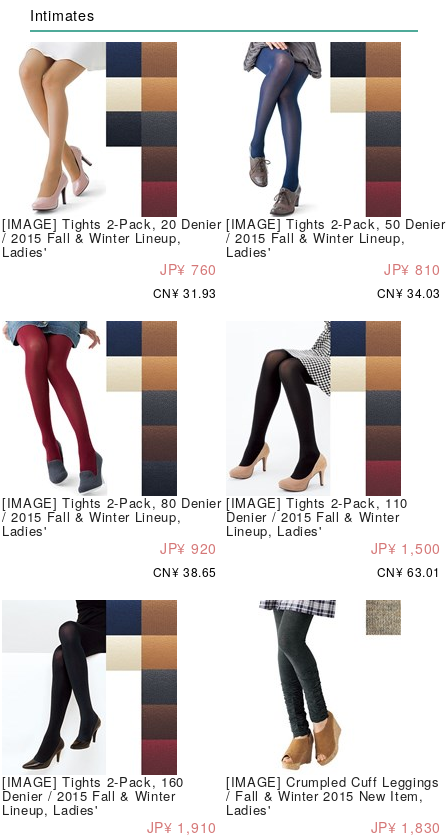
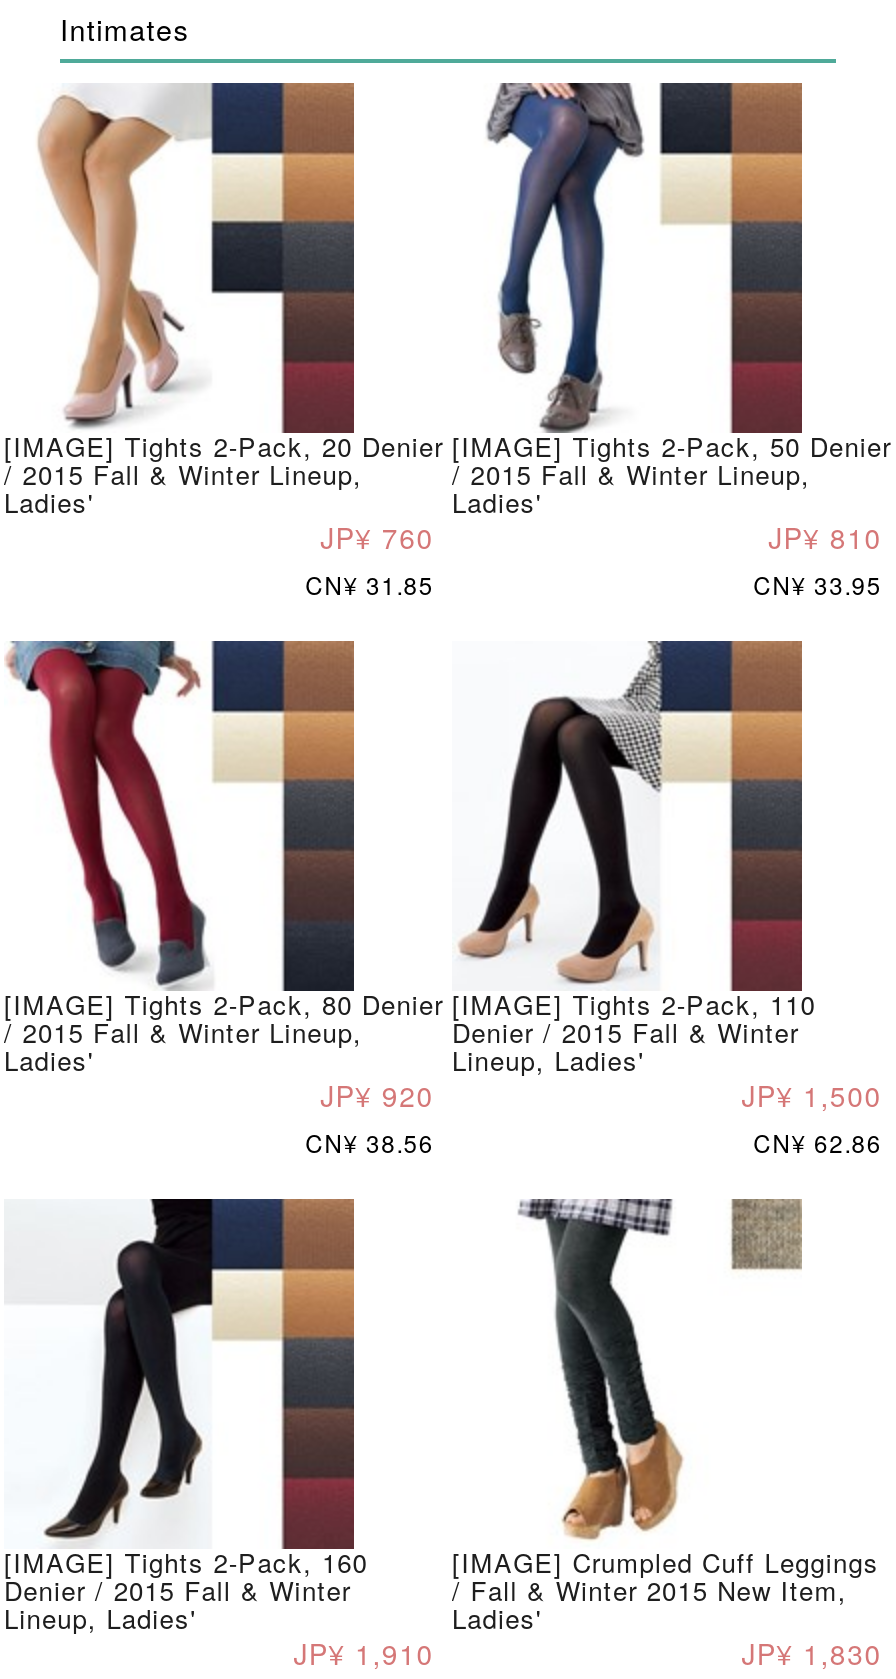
[153,284,217,301] CN¥ 31.93 -> [305,567,434,601] CN¥ 31.85
[377,284,441,301] CN¥ 34.03 -> [753,567,882,601] CN¥ 33.95
[153,563,217,580] CN¥ 38.65 -> [305,1125,434,1159] CN¥ 38.56
[377,563,441,580] CN¥ 63.01 -> [753,1125,882,1159] CN¥ 62.86

